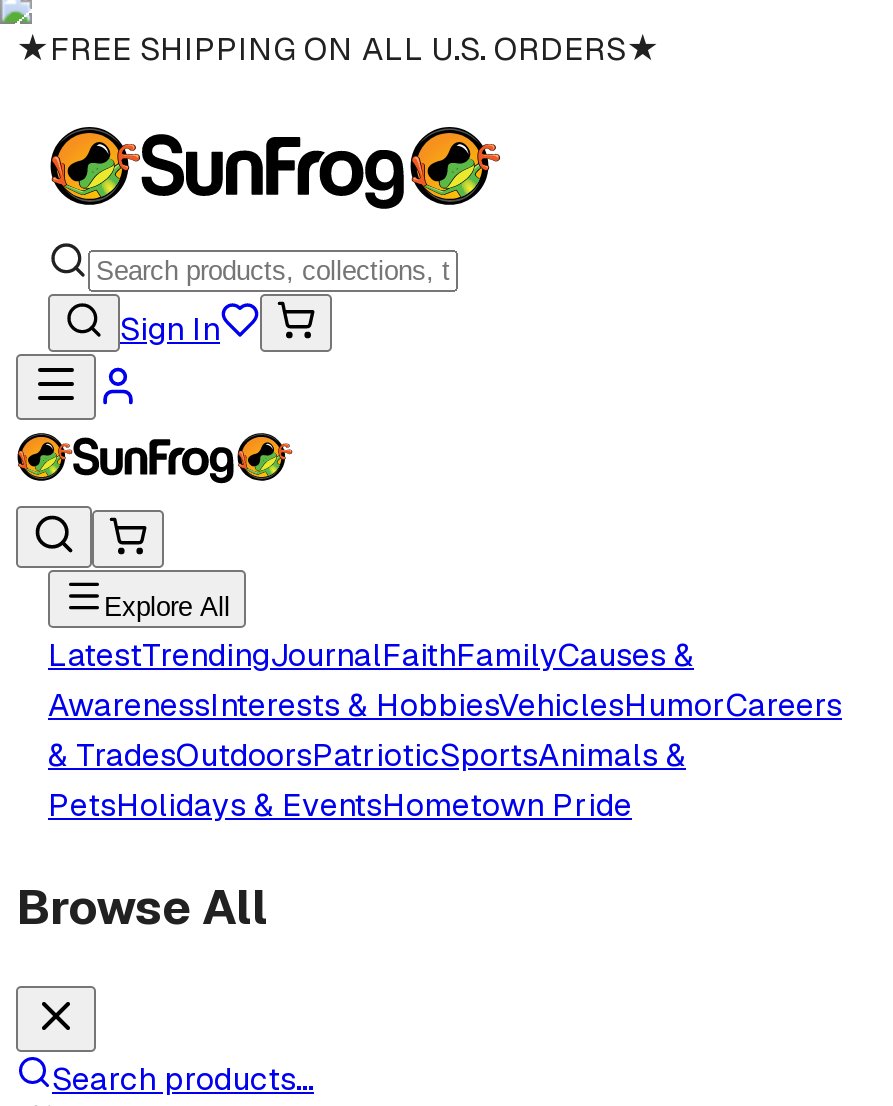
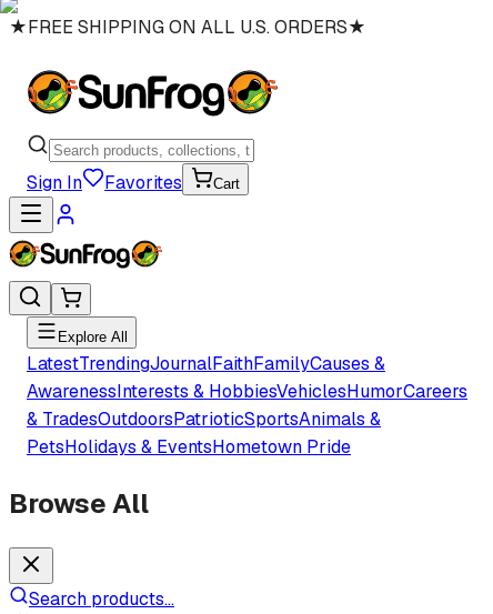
none -> [104,171,240,194] Favorites | Cart

